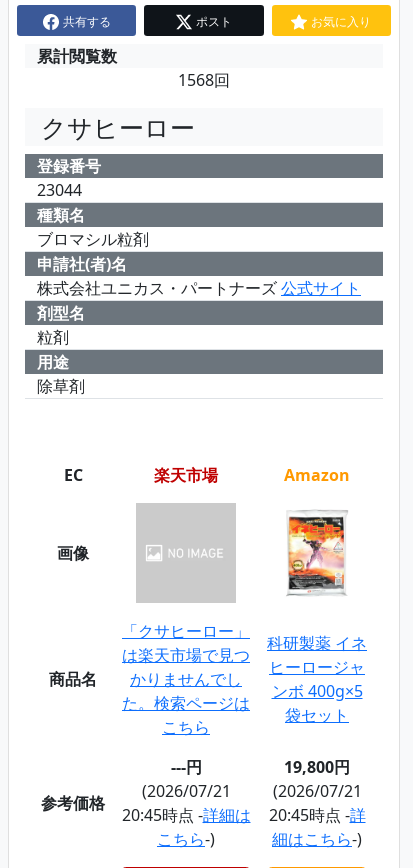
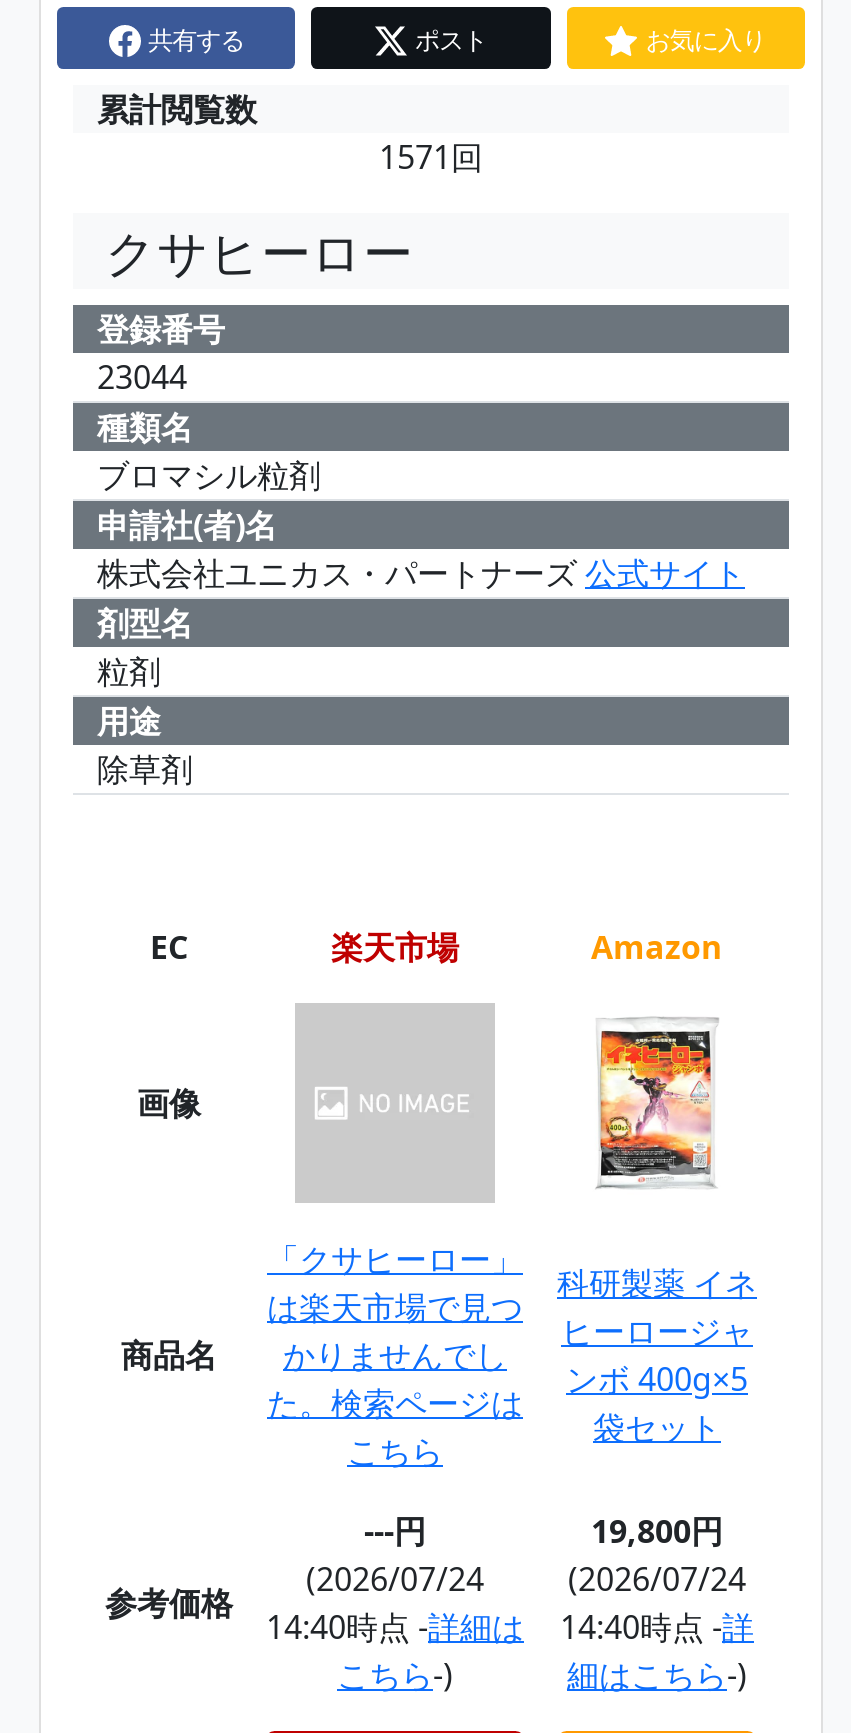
[178,69,230,91] 1568回 -> [379,135,483,179] 1571回
[141,780,230,802] (2026/07/21 -> [306,1557,484,1601] (2026/07/24
[272,780,361,802] (2026/07/21 -> [568,1557,746,1601] (2026/07/24
[121,804,250,826] 20:45時点 -詳細は -> [266,1605,524,1649] 14:40時点 -詳細は
[268,804,365,826] 20:45時点 -詳 -> [560,1605,754,1649] 14:40時点 -詳

